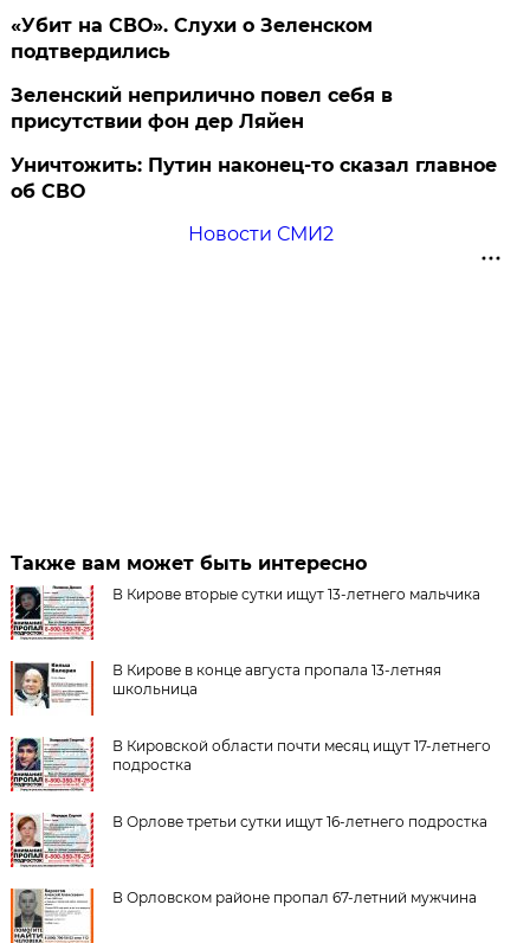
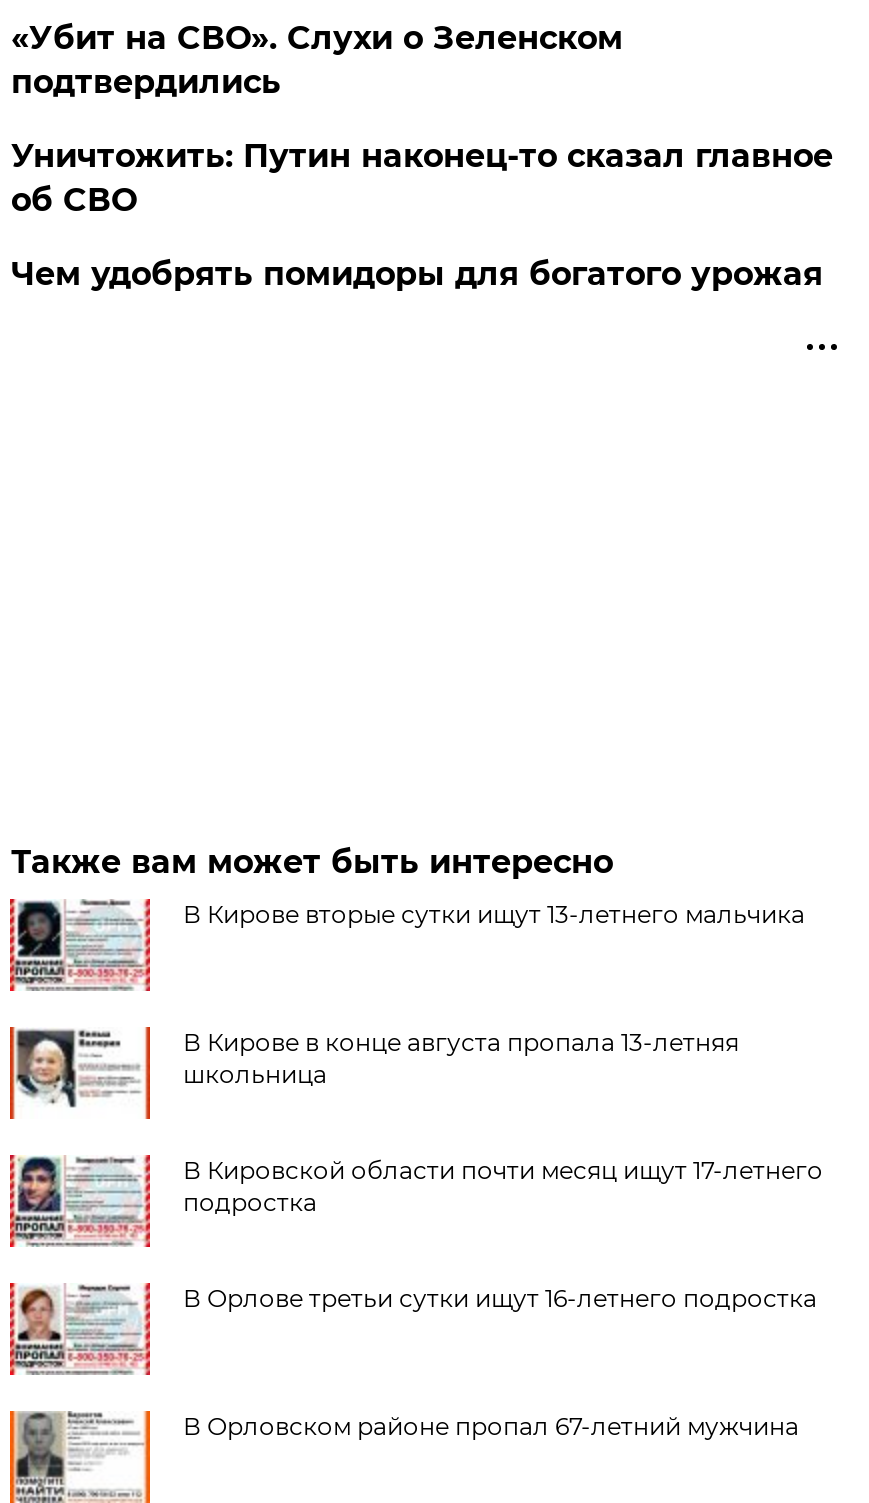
[11,84,393,133] Зеленский неприлично повел cебя в | присутствии фон дер Ляйен -> none
moved [11,154,497,202] -> [11,137,833,219]: Уничтожить: Путин наконец-то сказал главное | об СВО
[188,223,333,245] Новости СМИ2 -> [11,255,823,293] Чем удобрять помидоры для богатого урожая

